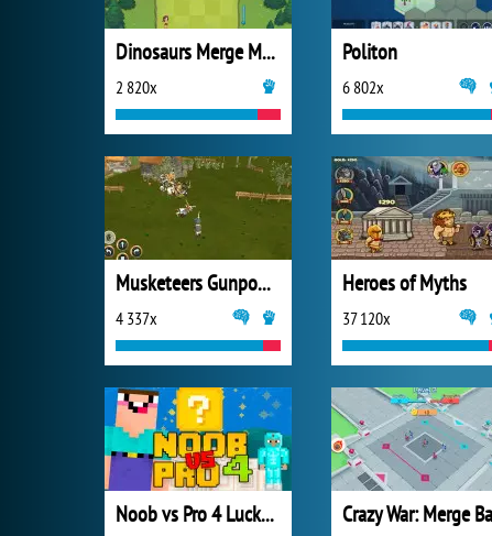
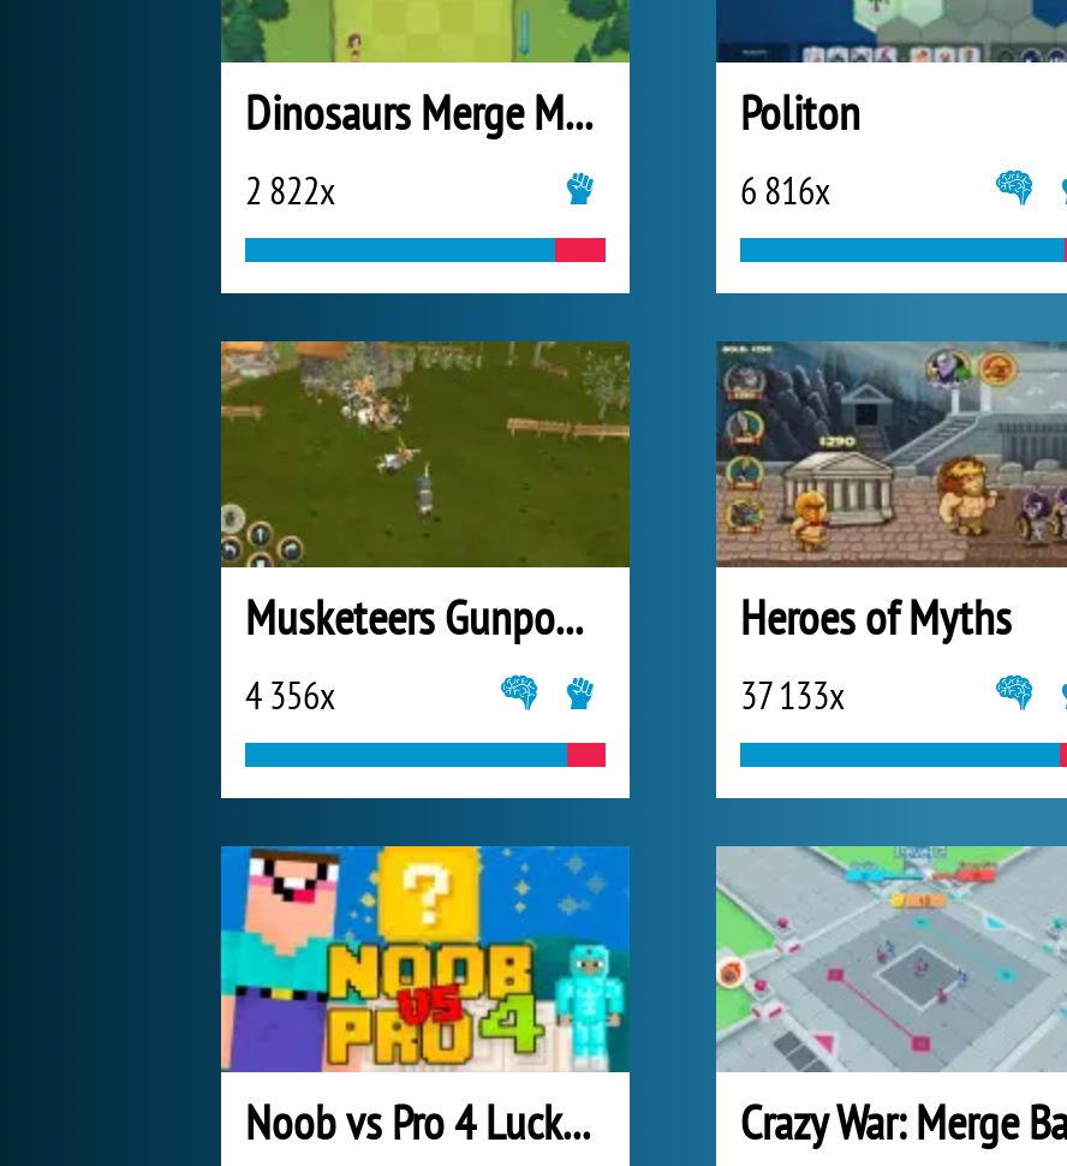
[116,76,157,98] 2 820x -> [245,166,336,214] 2 822x
[342,76,384,98] 6 802x -> [740,166,831,214] 6 816x
[116,307,157,329] 4 337x -> [245,671,336,719] 4 356x
[342,307,391,329] 37 120x -> [740,671,846,719] 37 133x

